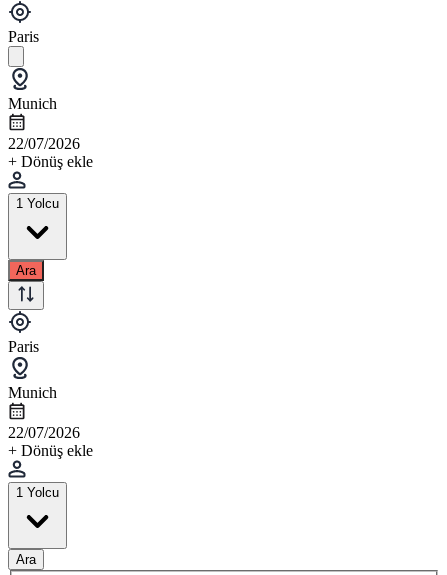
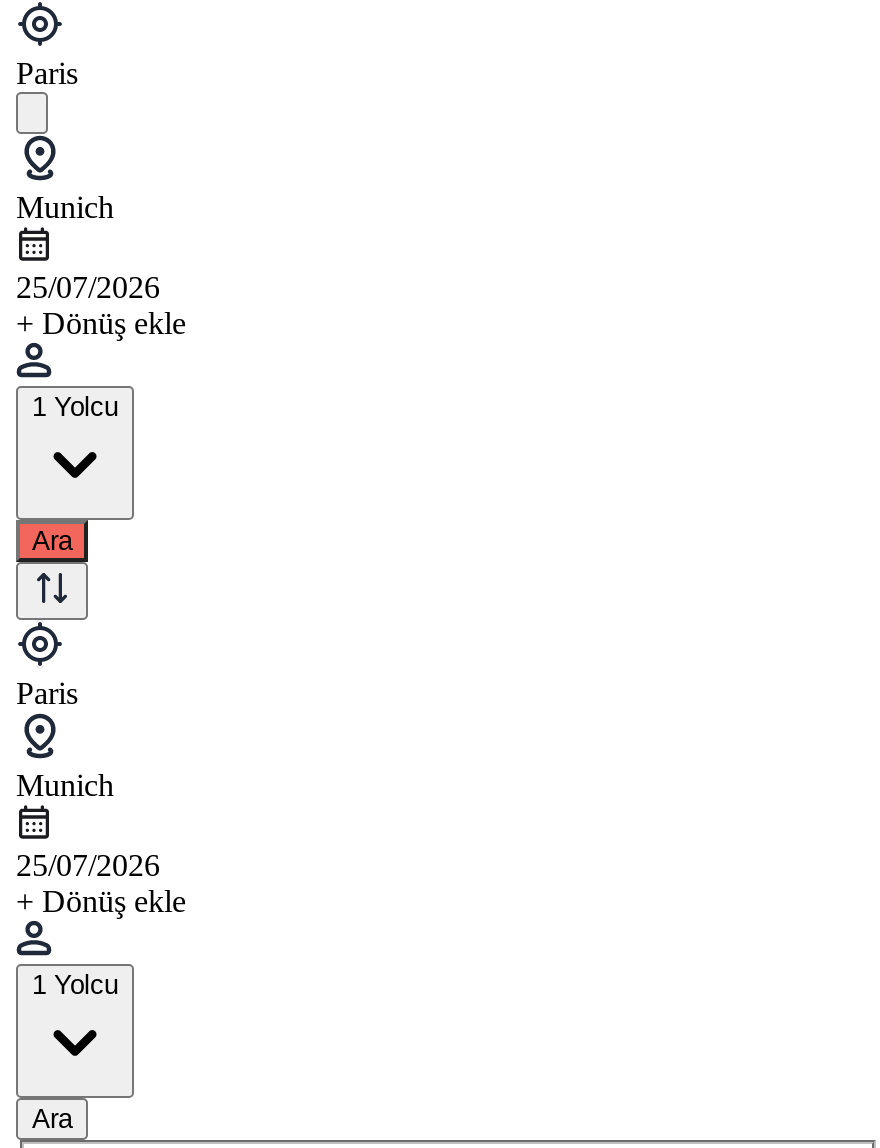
[8,135,80,152] 22/07/2026 -> [16,270,160,304] 25/07/2026
[8,424,80,441] 22/07/2026 -> [16,848,160,882] 25/07/2026

